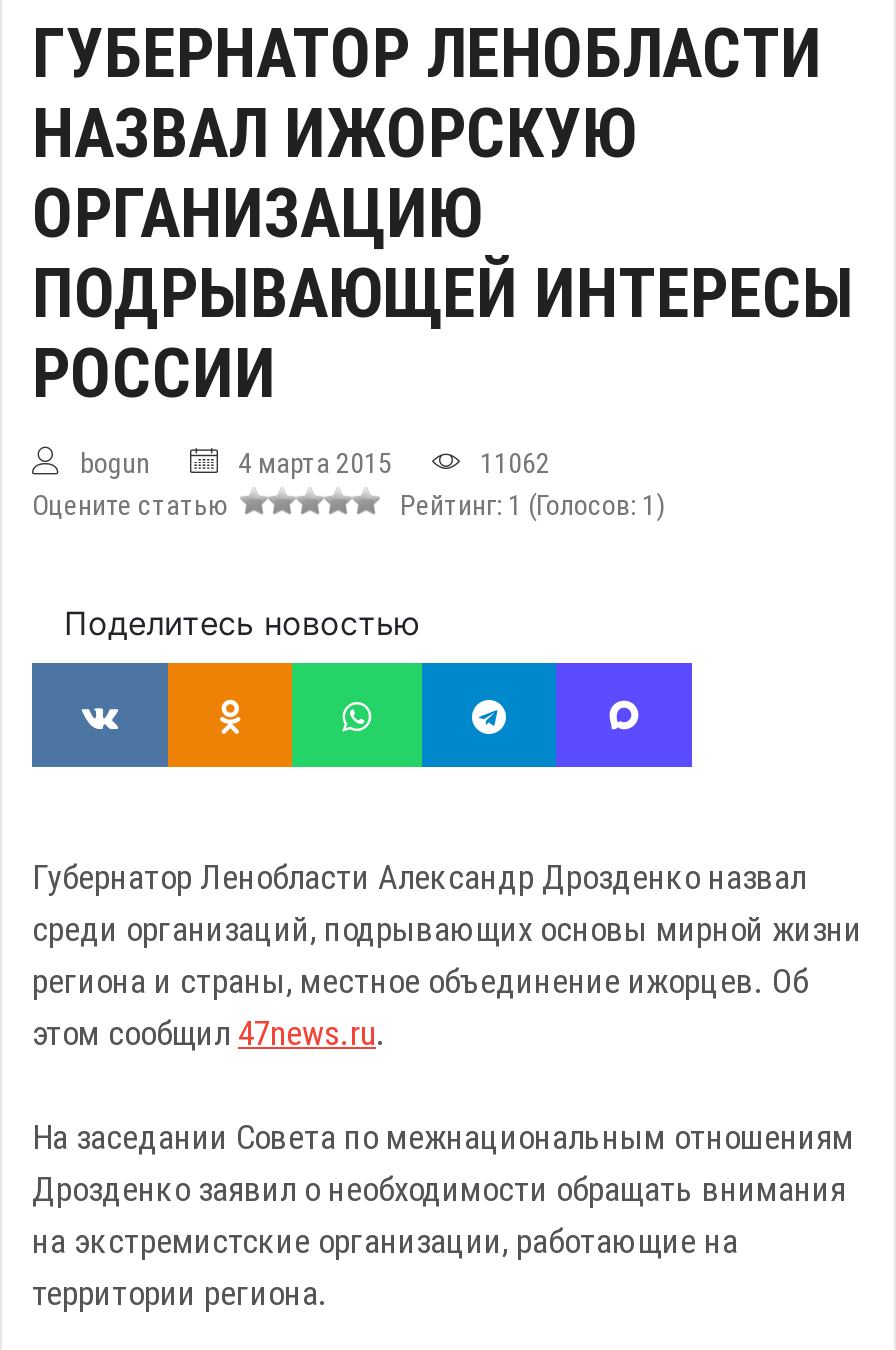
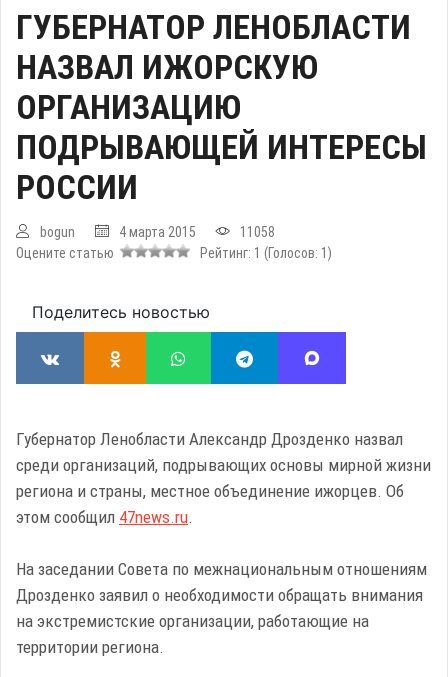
[480,447,550,479] 11062 -> [240,224,275,240] 11058

